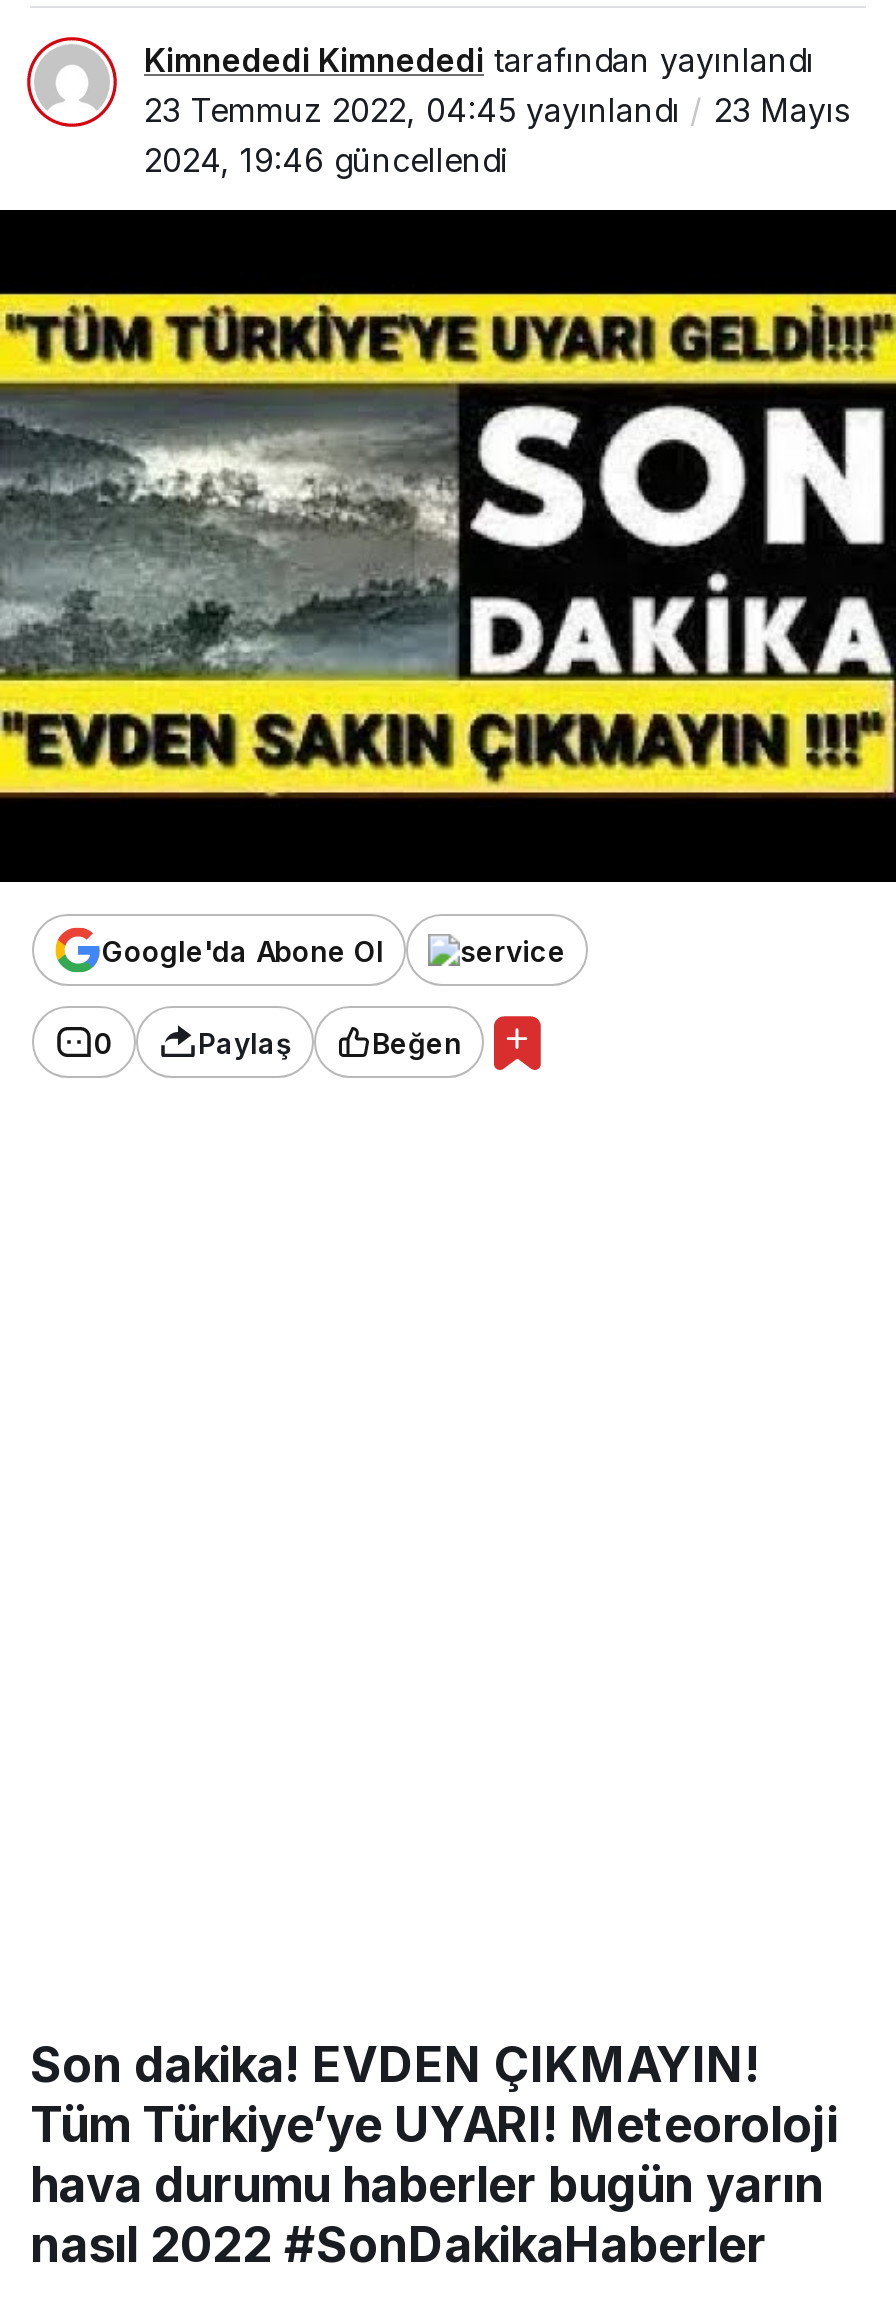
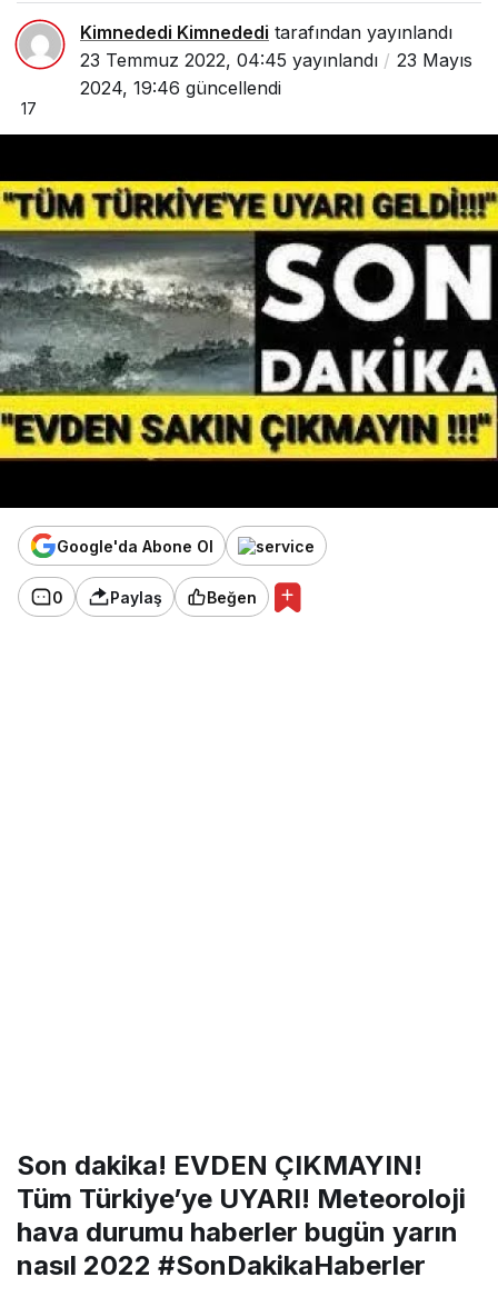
none -> [17,99,37,118] 17

